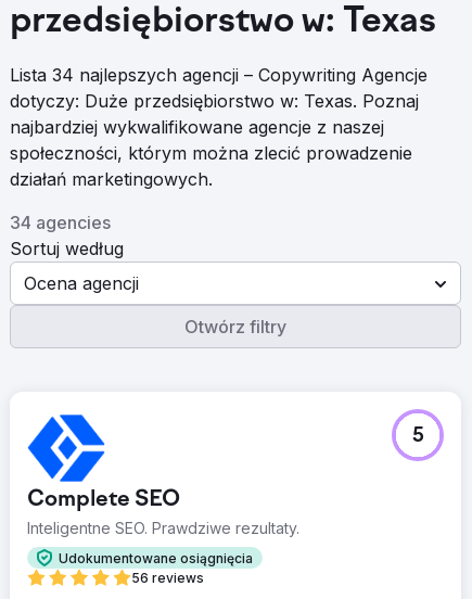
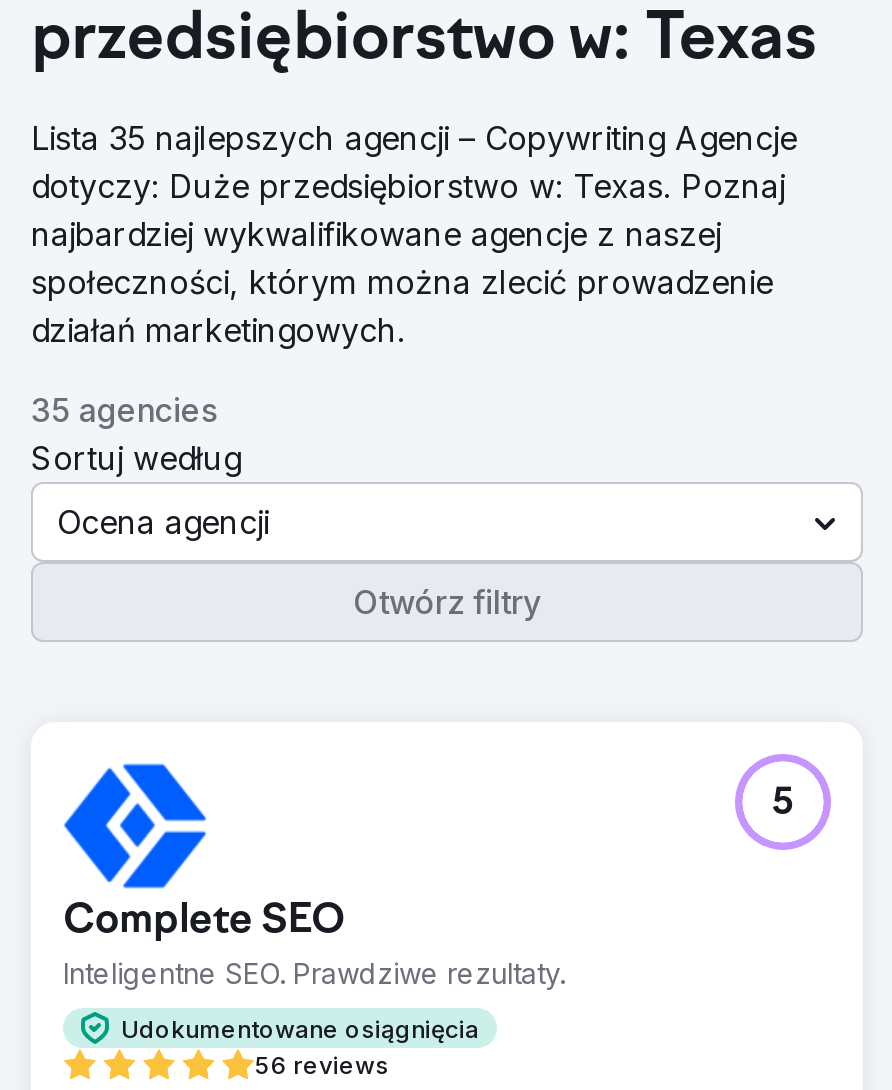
[10,64,428,86] Lista 34 najlepszych agencji – Copywriting Agencje -> [31,118,797,158] Lista 35 najlepszych agencji – Copywriting Agencje
[10,212,111,233] 34 agencies -> [31,390,217,430] 35 agencies

